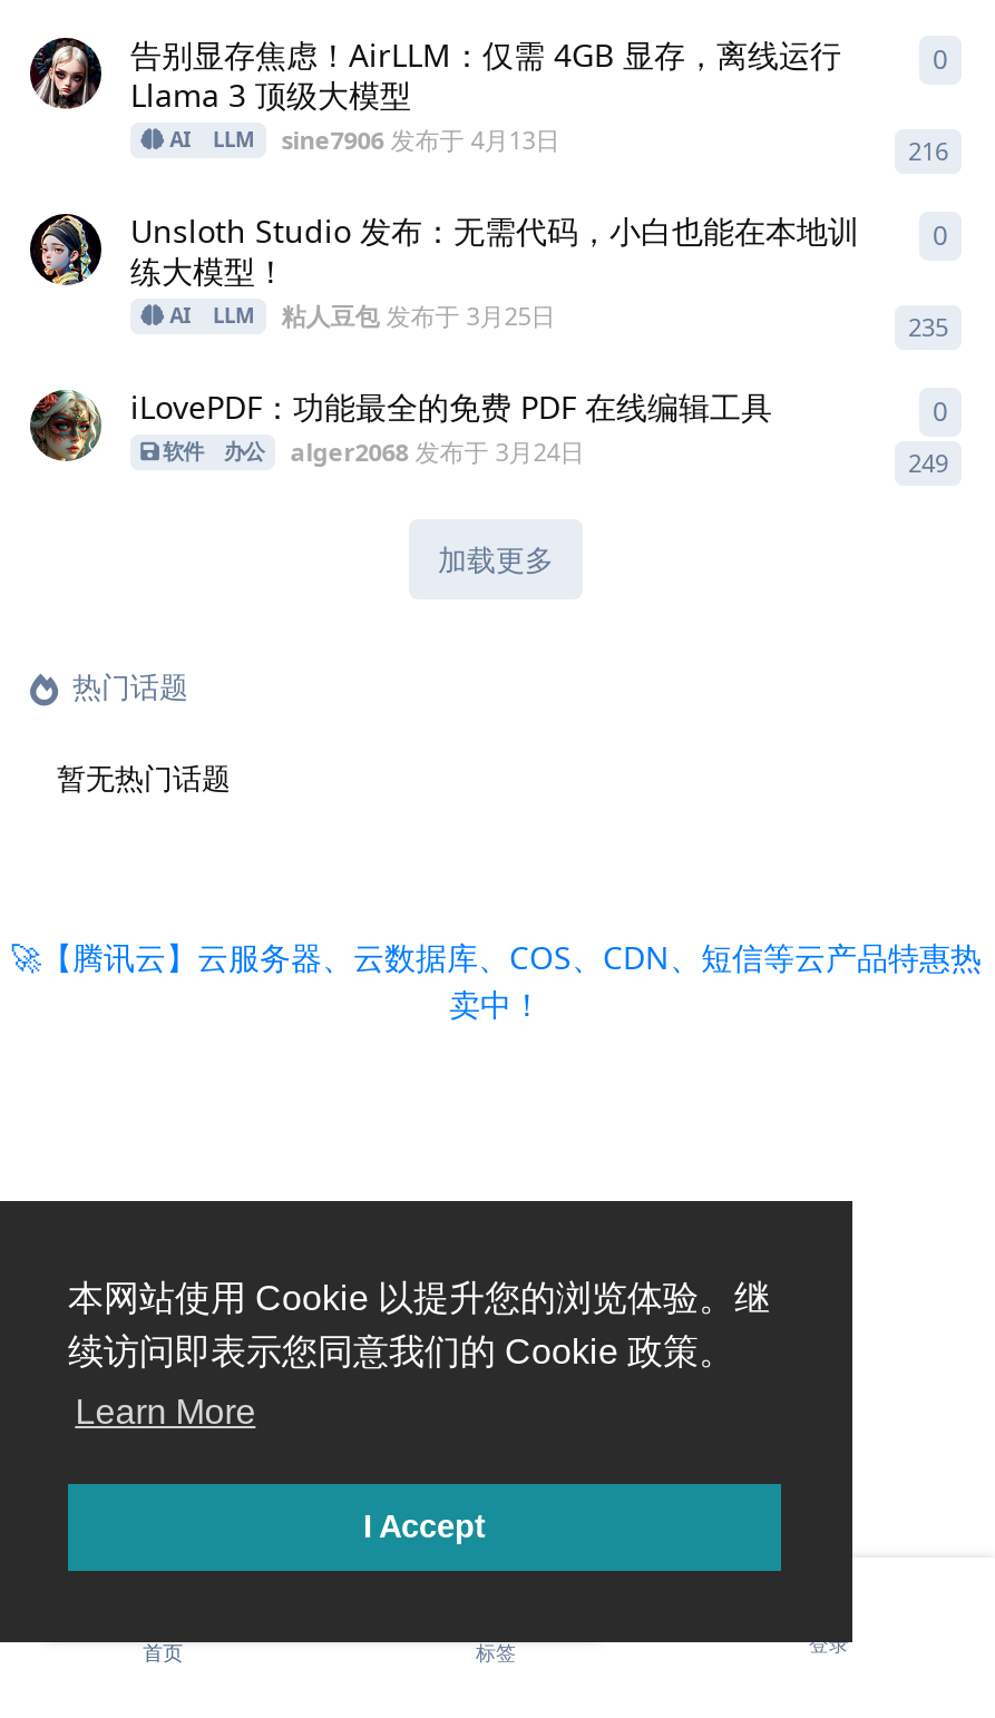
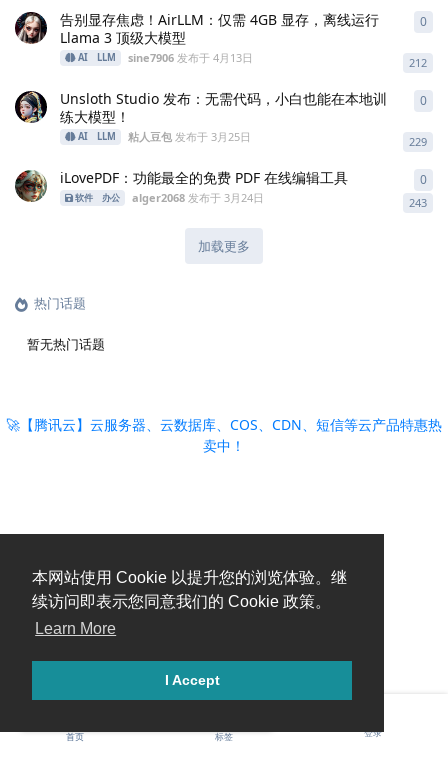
[908,133,948,167] 216 -> [409,55,427,70] 212
[908,309,948,343] 235 -> [409,134,427,149] 229
[908,445,948,479] 249 -> [409,195,427,210] 243

